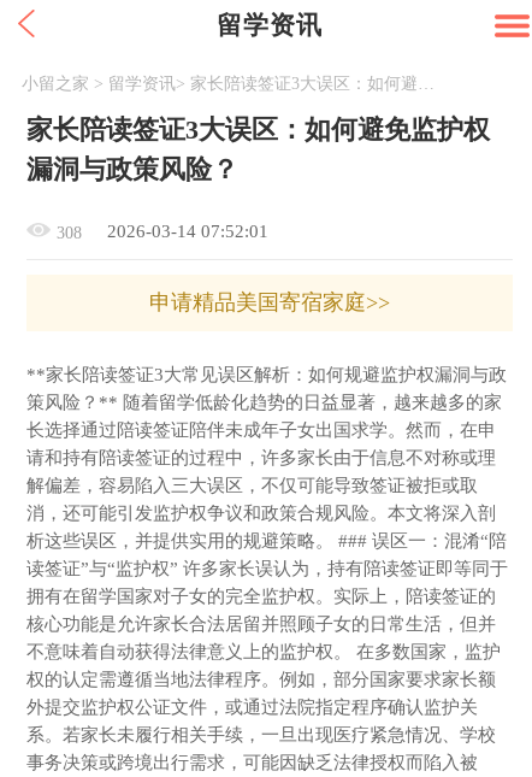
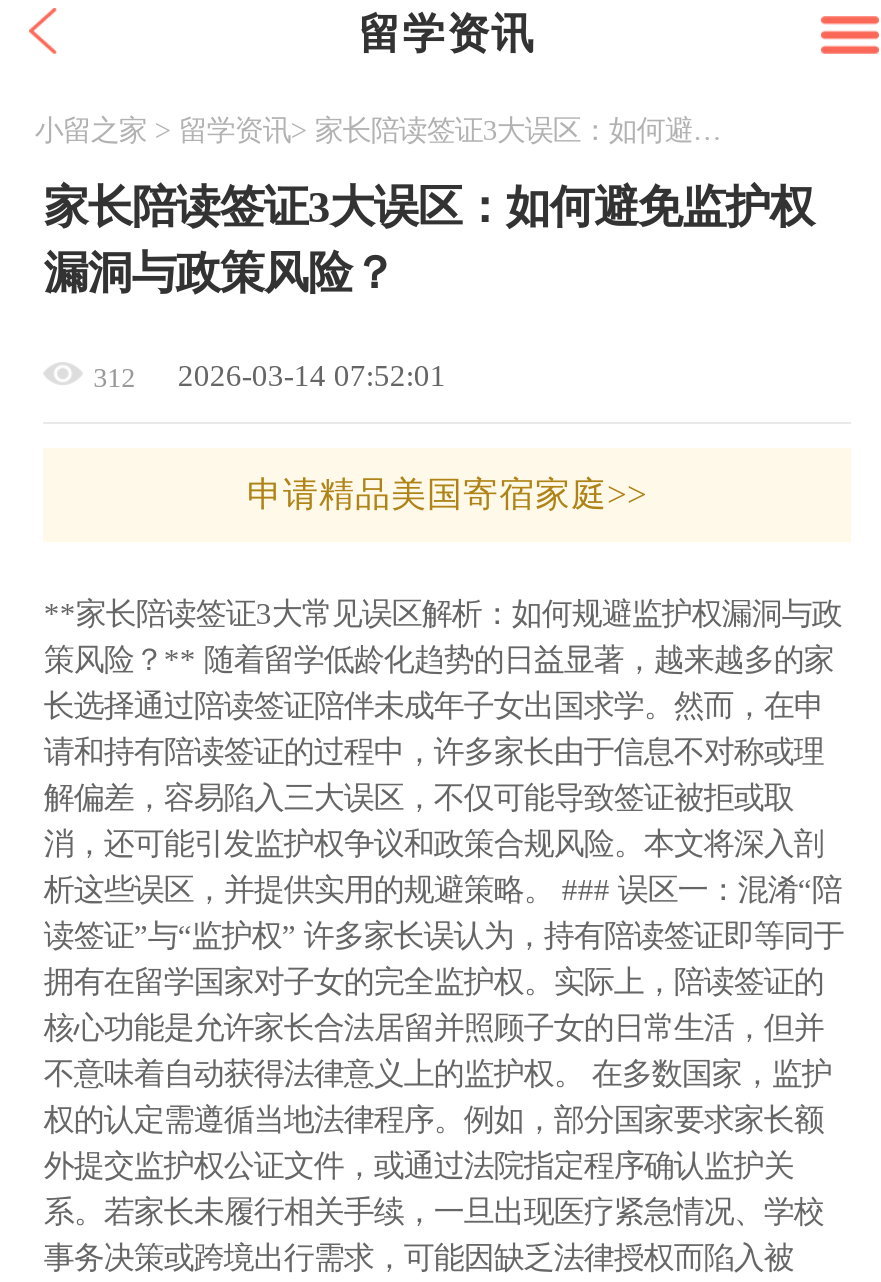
[57,221,269,241] 308 2026-03-14 07:52:01 -> [93,359,446,393] 312 2026-03-14 07:52:01

